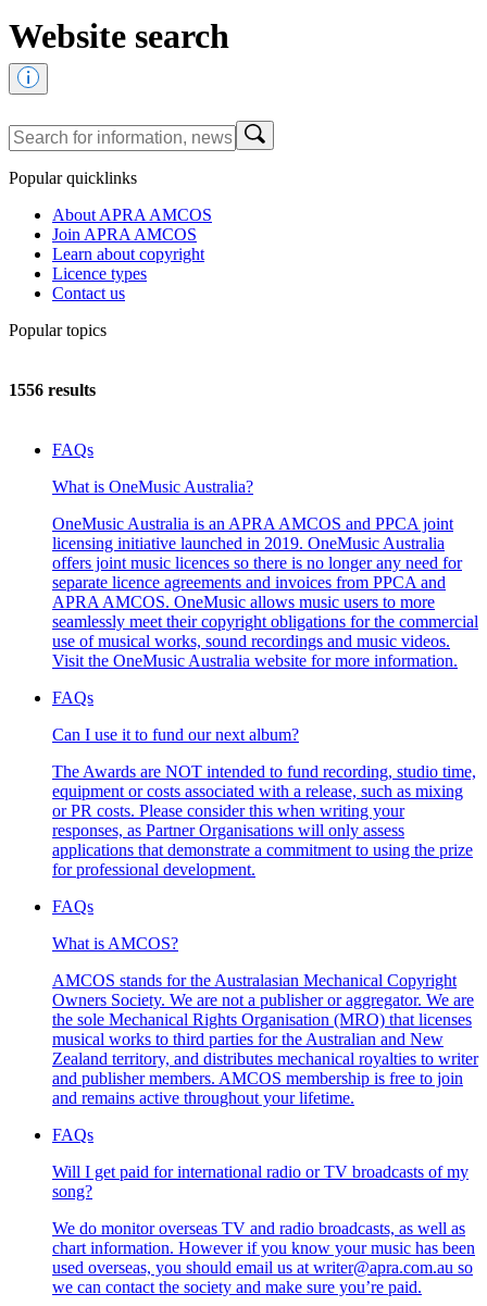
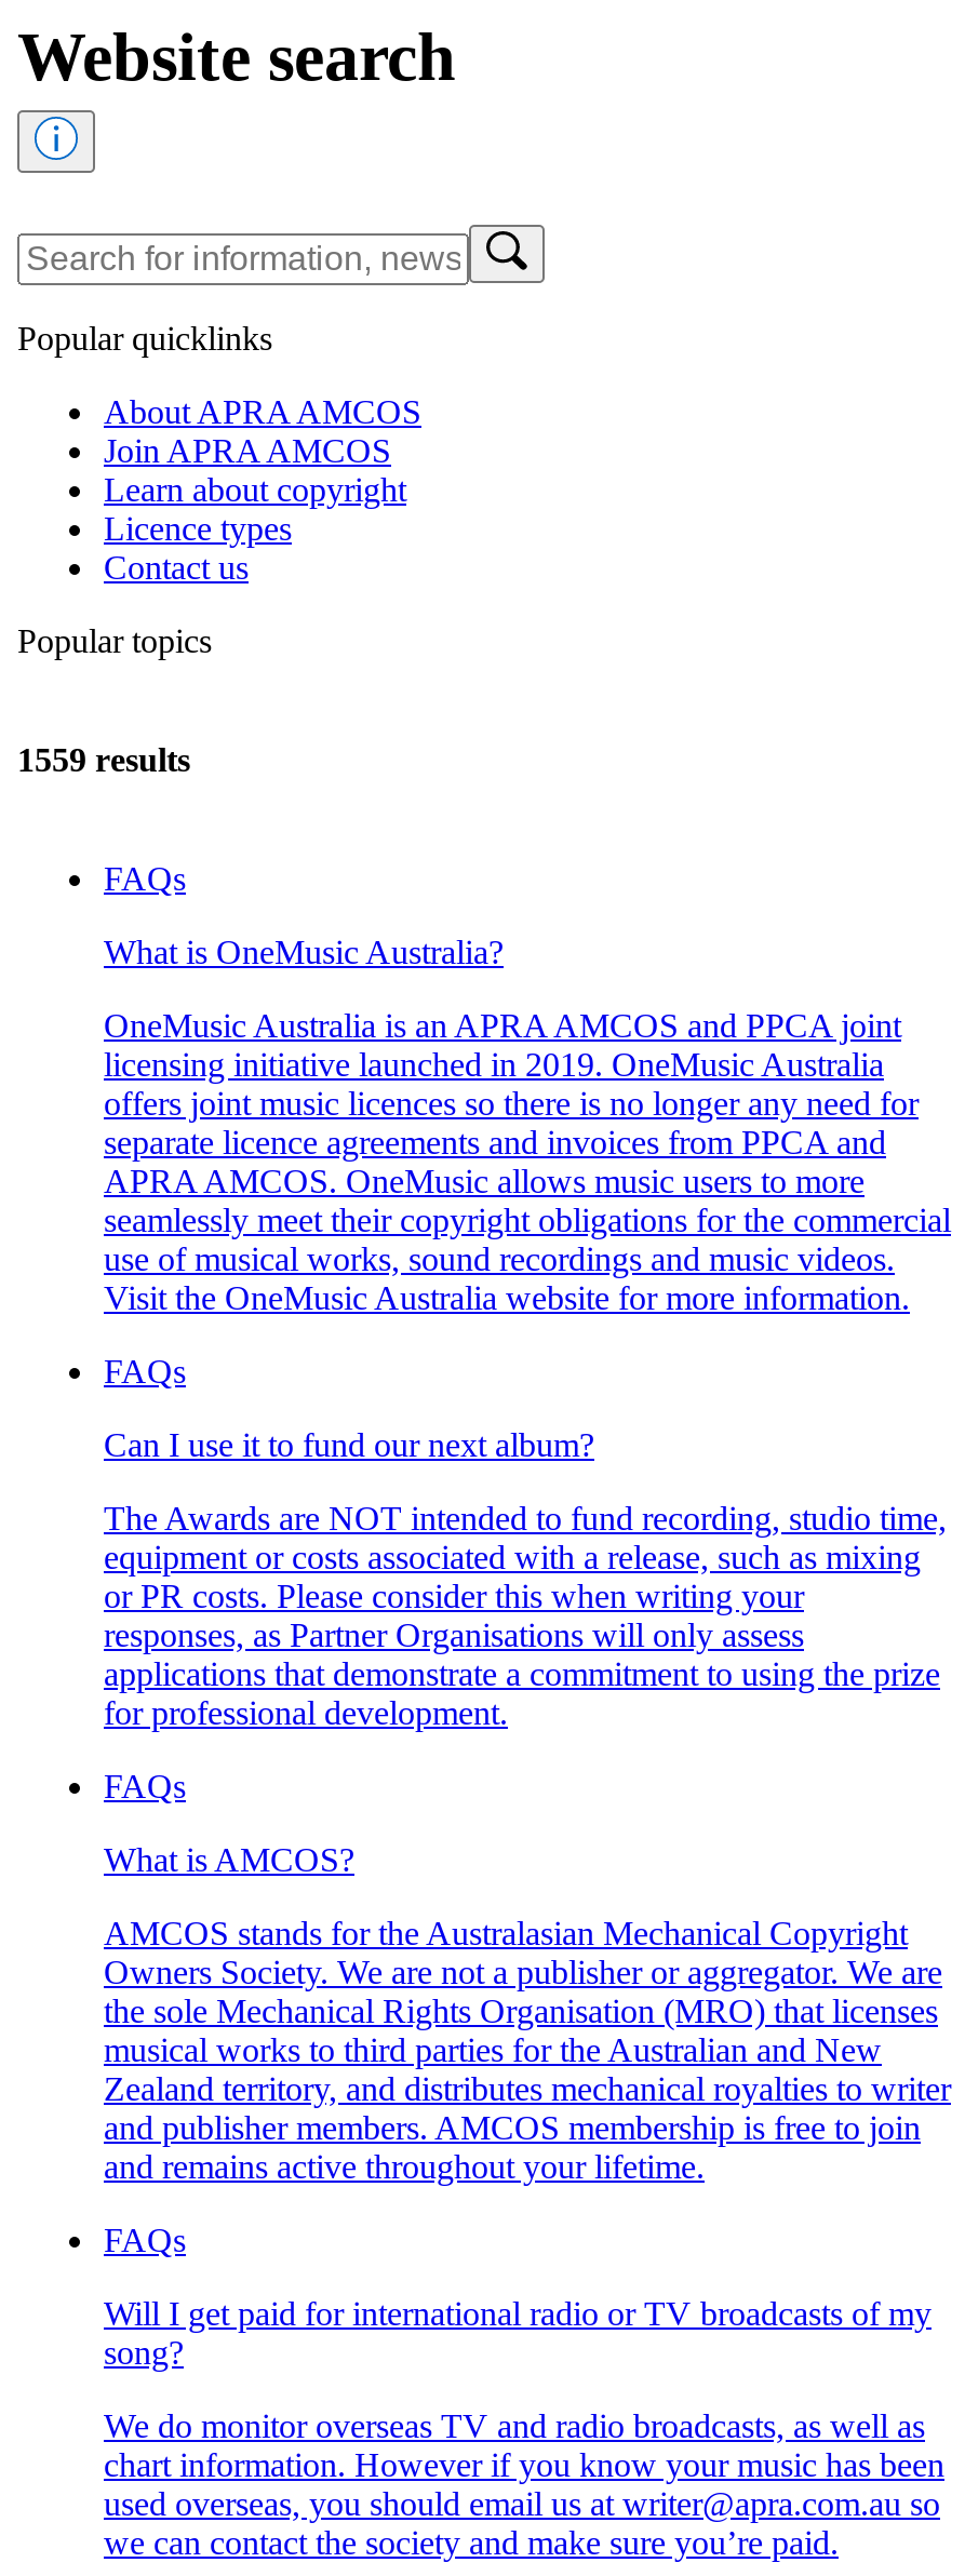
[9,381,96,399] 1556 results -> [17,742,190,778] 1559 results

